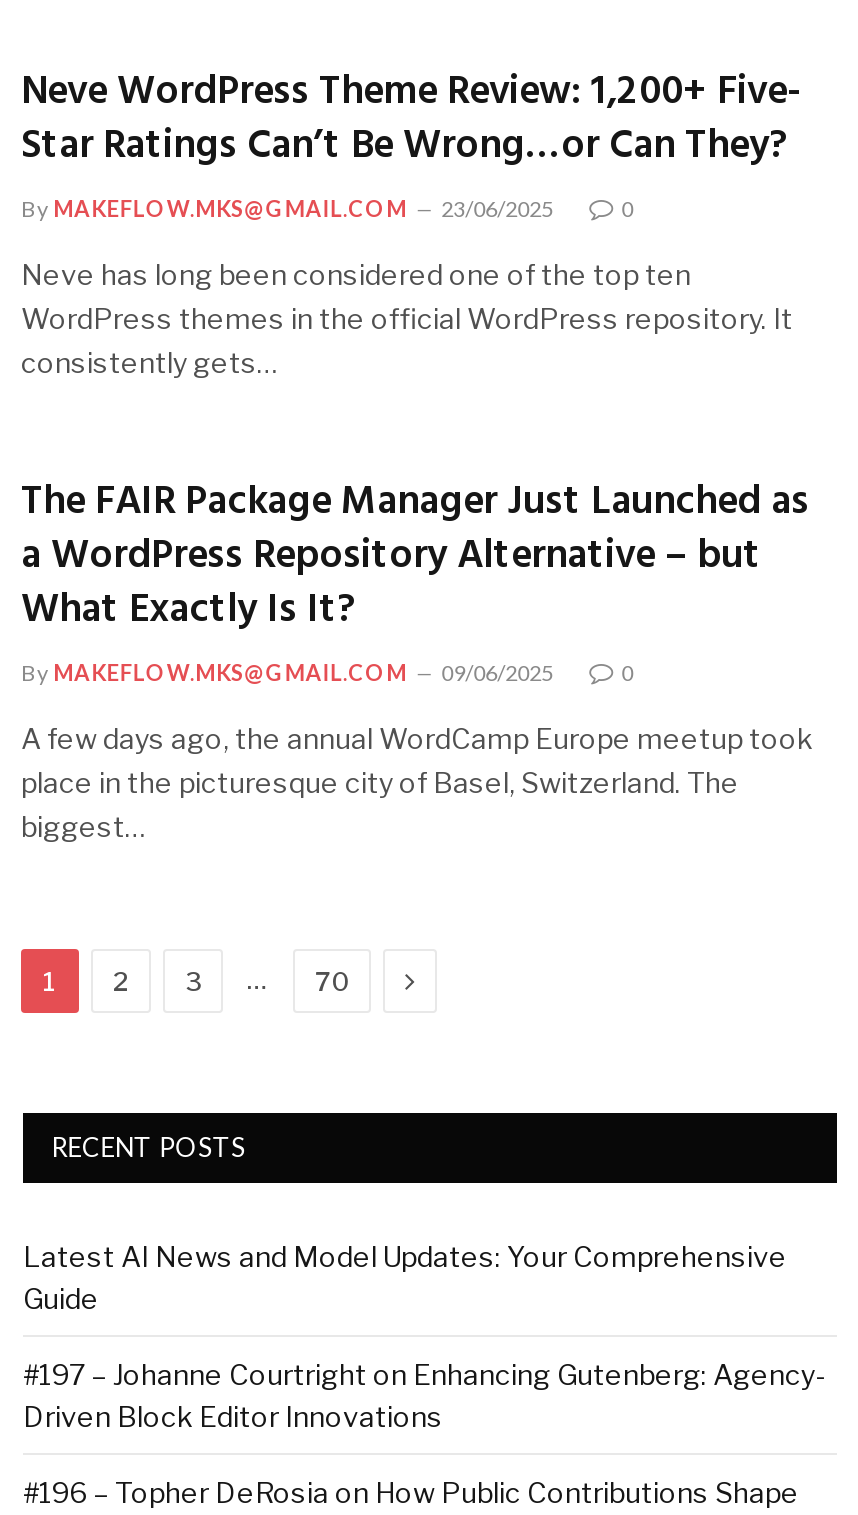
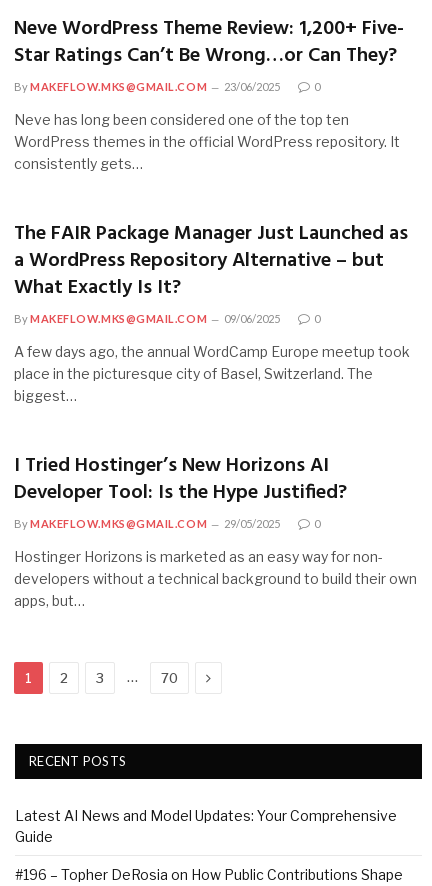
none -> [14,449,417,608] I Tried Hostinger’s New Horizons AI | Developer Tool: Is the Hype Justified? | By MAKEFLOW.MKS@GMAIL.COM | 29/05/2025 | 0 | Hostinger Horizons is marketed as an easy way for non- | developers without a technical background to build their own | apps, but…
moved [23,964,787,1314] -> [15,669,397,844]: 1 | 2 | 3 | 70 | RECENT POSTS | Latest AI News and Model Updates: Your Comprehensive | Guide
[23,1356,825,1432] #197 – Johanne Courtright on Enhancing Gutenberg: Agency- | Driven Block Editor Innovations -> none

